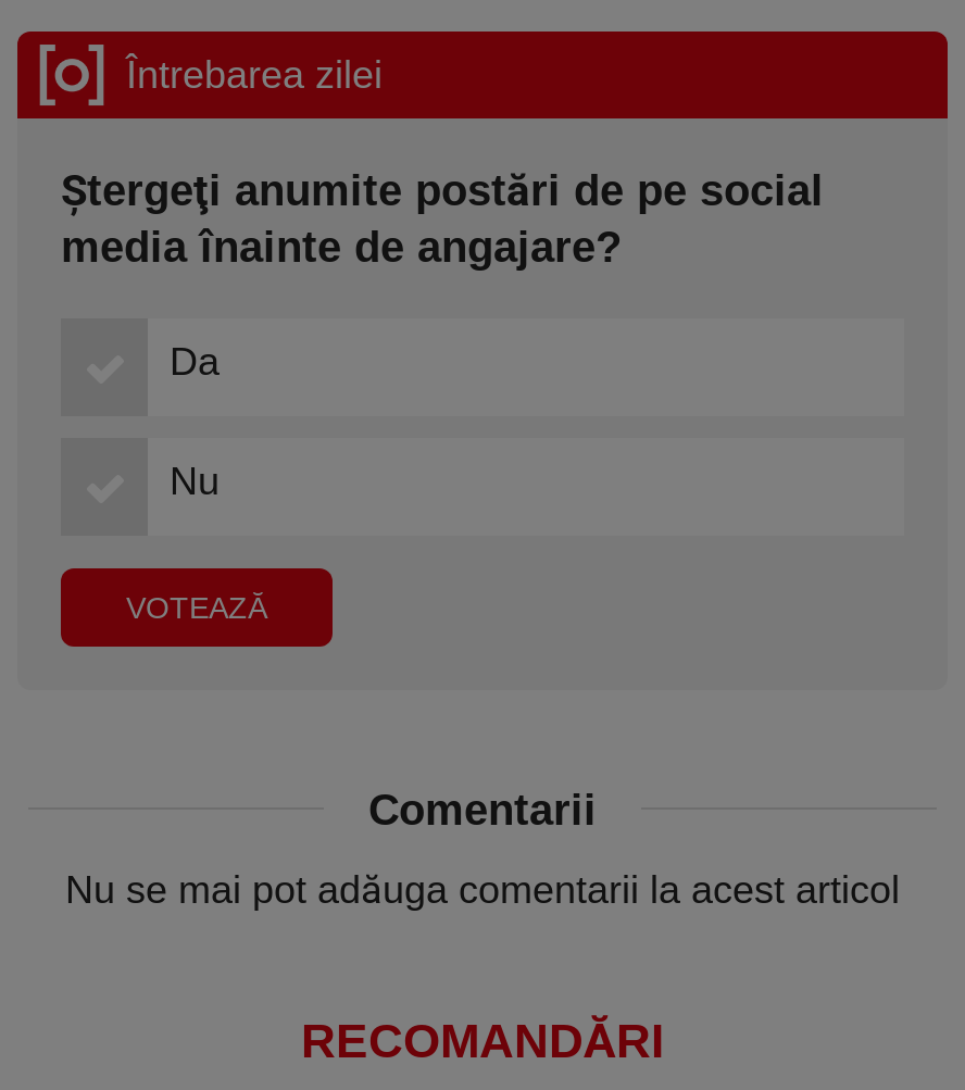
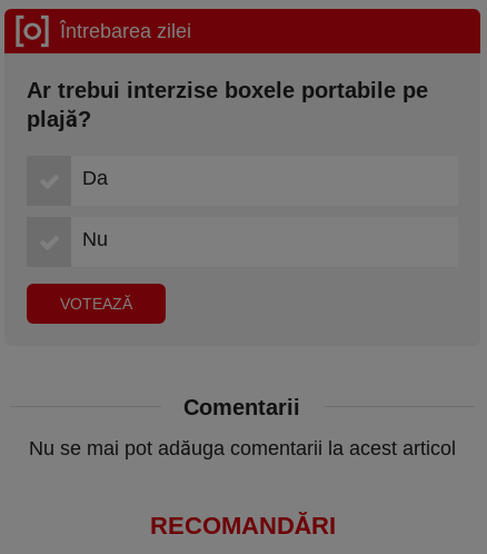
[61,165,824,270] Ştergeţi anumite postări de pe social | media înainte de angajare? -> [27,77,428,131] Ar trebui interzise boxele portabile pe | plajă?

